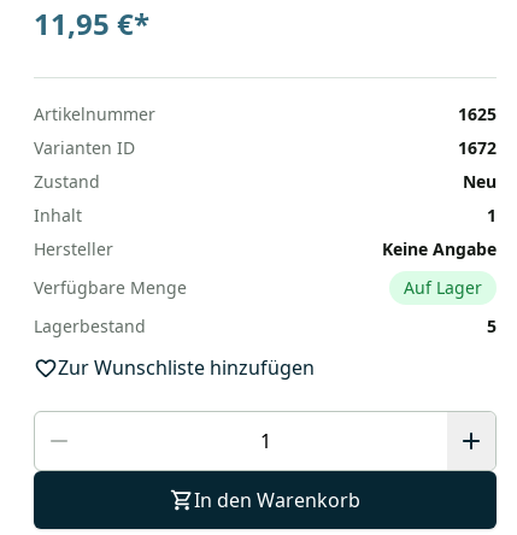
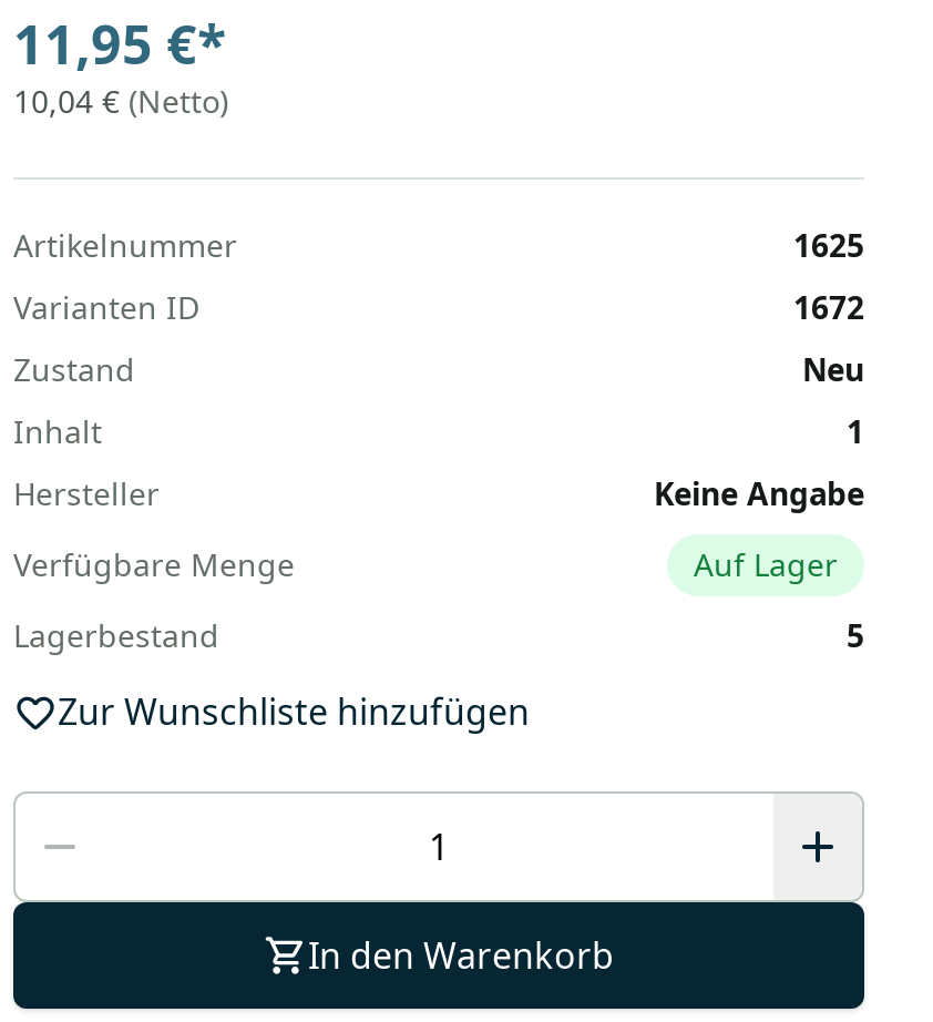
none -> [13,80,228,122] 10,04 € (Netto)

